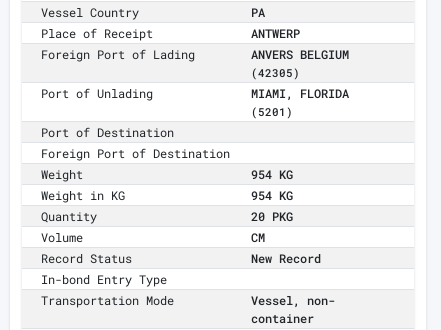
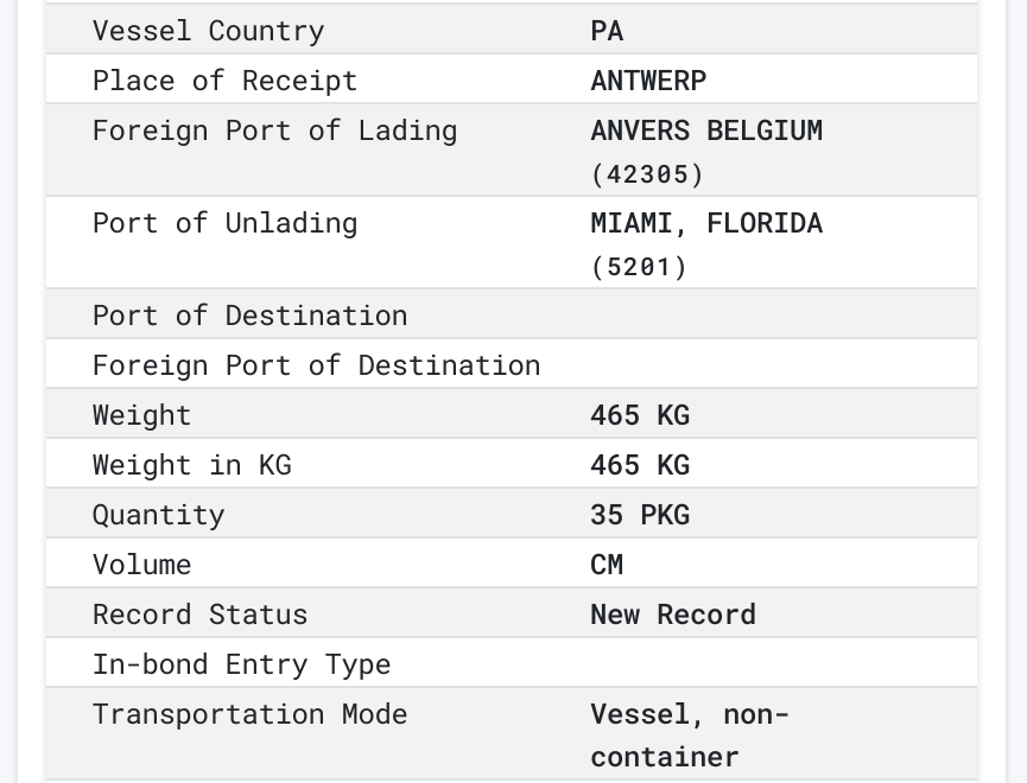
[251,166,293,182] 954 KG -> [590,394,690,432] 465 KG
[251,187,293,203] 954 KG -> [590,444,690,482] 465 KG
[251,208,293,224] 20 PKG -> [590,494,690,532] 35 PKG

